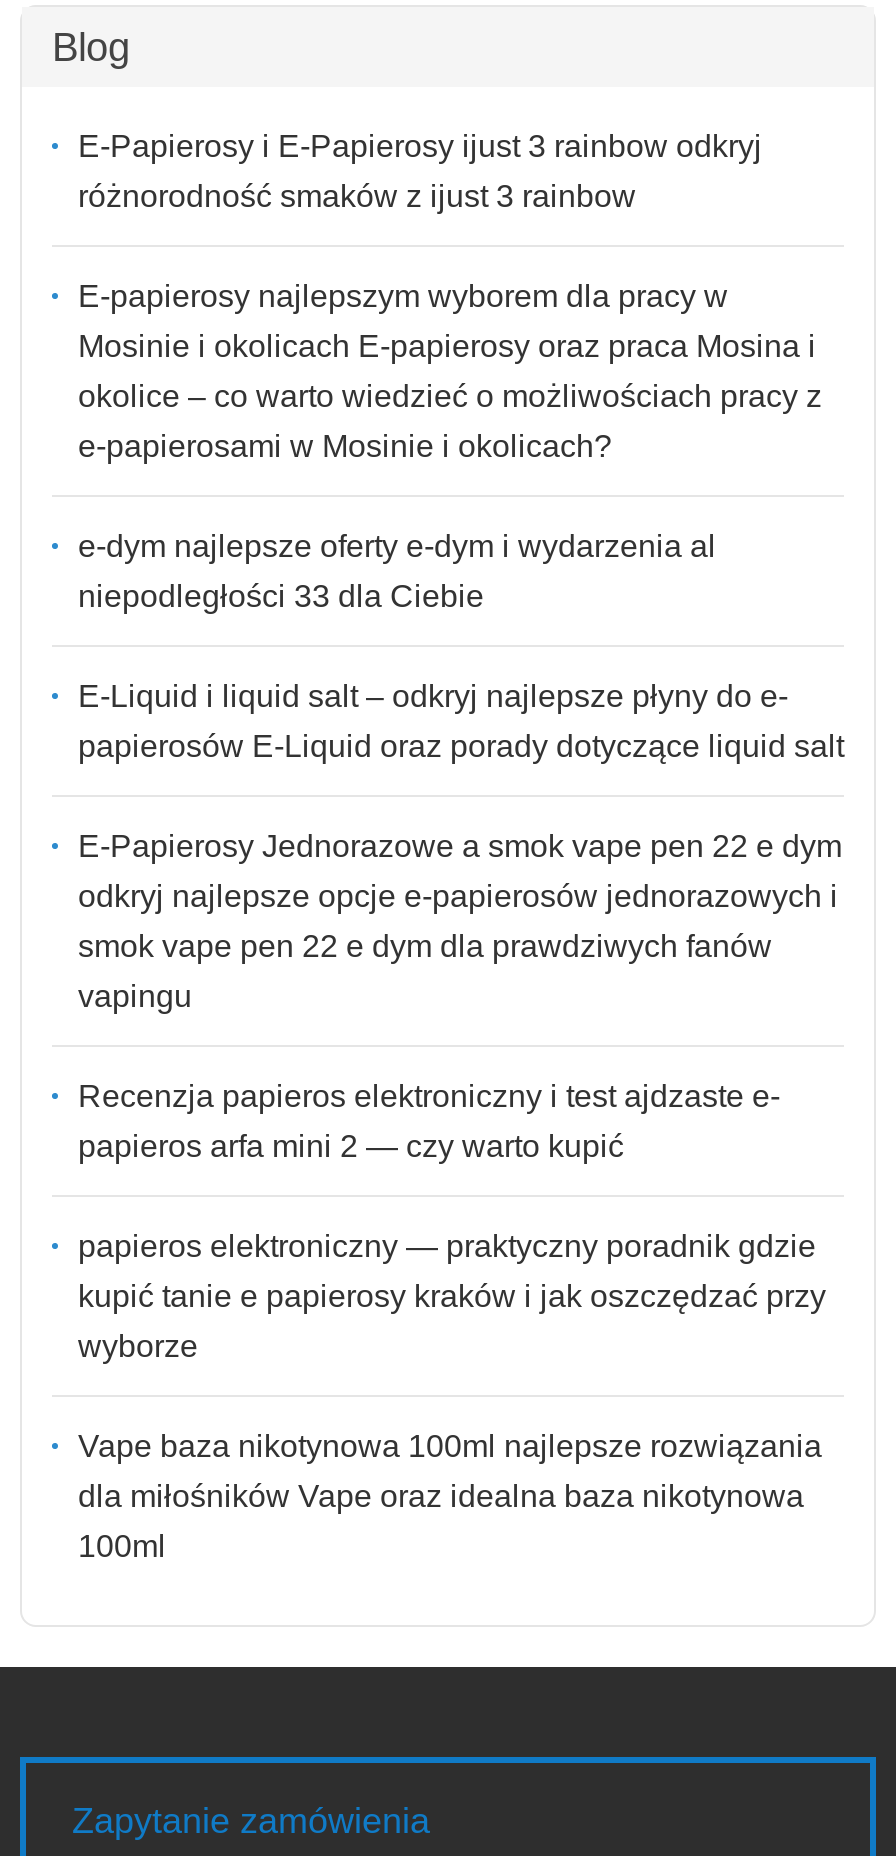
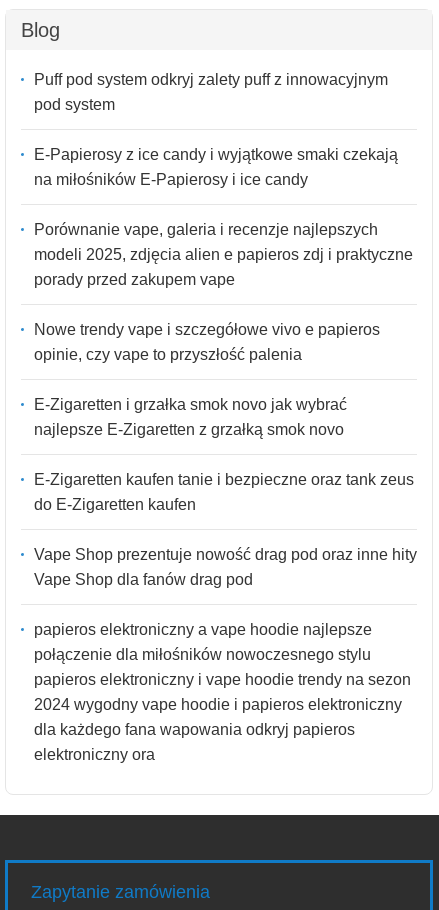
[78,128,844,1562] E-Papierosy i E-Papierosy ijust 3 rainbow odkryj | różnorodność smaków z ijust 3 rainbow | E-papierosy najlepszym wyborem dla pracy w | Mosinie i okolicach E-papierosy oraz praca Mosina i | okolice – co warto wiedzieć o możliwościach pracy z | e-papierosami w Mosinie i okolicach? | e-dym najlepsze oferty e-dym i wydarzenia al | niepodległości 33 dla Ciebie | E-Liquid i liquid salt – odkryj najlepsze płyny do e- | papierosów E-Liquid oraz porady dotyczące liquid salt | E-Papierosy Jednorazowe a smok vape pen 22 e dym | odkryj najlepsze opcje e-papierosów jednorazowych i | smok vape pen 22 e dym dla prawdziwych fanów | vapingu | Recenzja papieros elektroniczny i test ajdzaste e- | papieros arfa mini 2 — czy warto kupić | papieros elektroniczny — praktyczny poradnik gdzie | kupić tanie e papierosy kraków i jak oszczędzać przy | wyborze | Vape baza nikotynowa 100ml najlepsze rozwiązania | dla miłośników Vape oraz idealna baza nikotynowa | 100ml -> [34,71,417,763] Puff pod system odkryj zalety puff z innowacyjnym | pod system | E-Papierosy z ice candy i wyjątkowe smaki czekają | na miłośników E-Papierosy i ice candy | Porównanie vape, galeria i recenzje najlepszych | modeli 2025, zdjęcia alien e papieros zdj i praktyczne | porady przed zakupem vape | Nowe trendy vape i szczegółowe vivo e papieros | opinie, czy vape to przyszłość palenia | E-Zigaretten i grzałka smok novo jak wybrać | najlepsze E-Zigaretten z grzałką smok novo | E-Zigaretten kaufen tanie i bezpieczne oraz tank zeus | do E-Zigaretten kaufen | Vape Shop prezentuje nowość drag pod oraz inne hity | Vape Shop dla fanów drag pod | papieros elektroniczny a vape hoodie najlepsze | połączenie dla miłośników nowoczesnego stylu | papieros elektroniczny i vape hoodie trendy na sezon | 2024 wygodny vape hoodie i papieros elektroniczny | dla każdego fana wapowania odkryj papieros | elektroniczny ora

